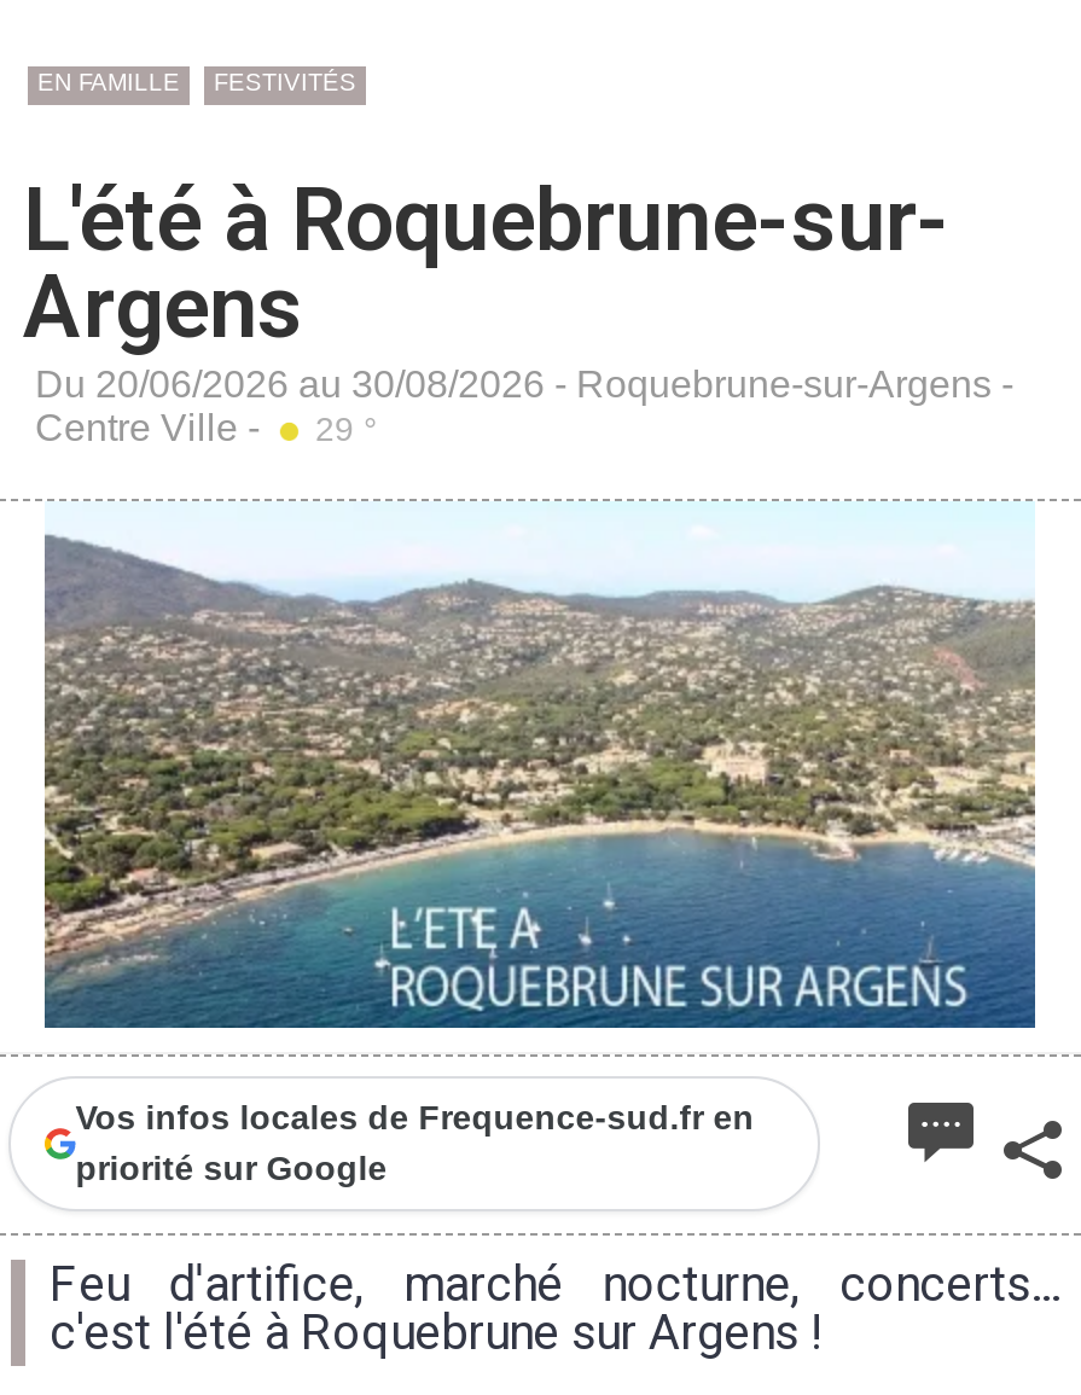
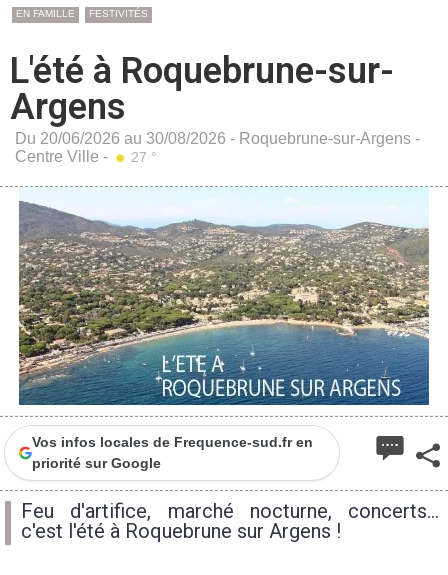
[35,407,378,448] Centre Ville - 29 ° -> [15,148,157,165] Centre Ville - 27 °

